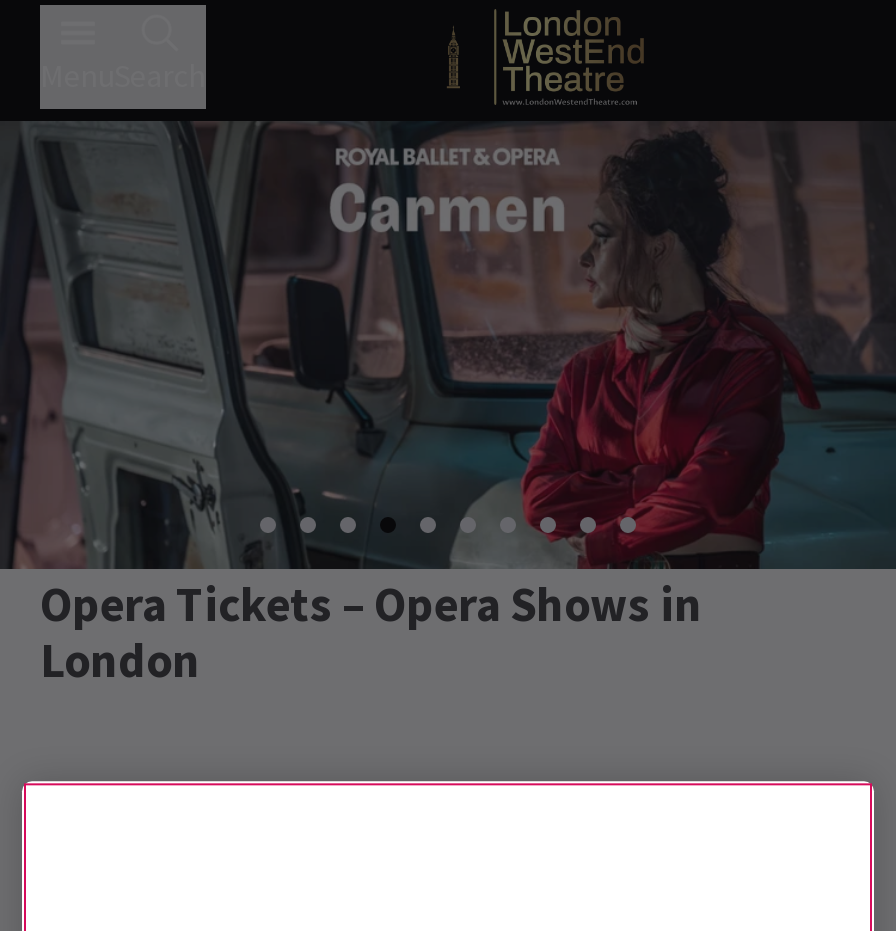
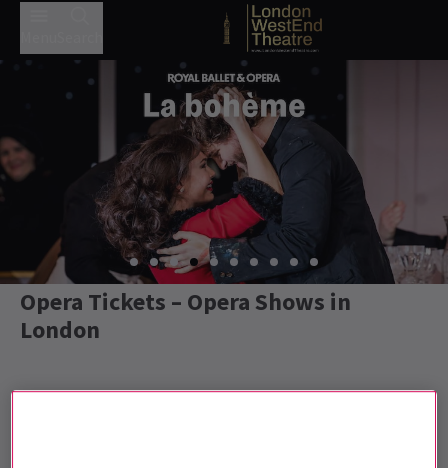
[6,121,890,569] [image] -> [3,61,445,284] [image]

